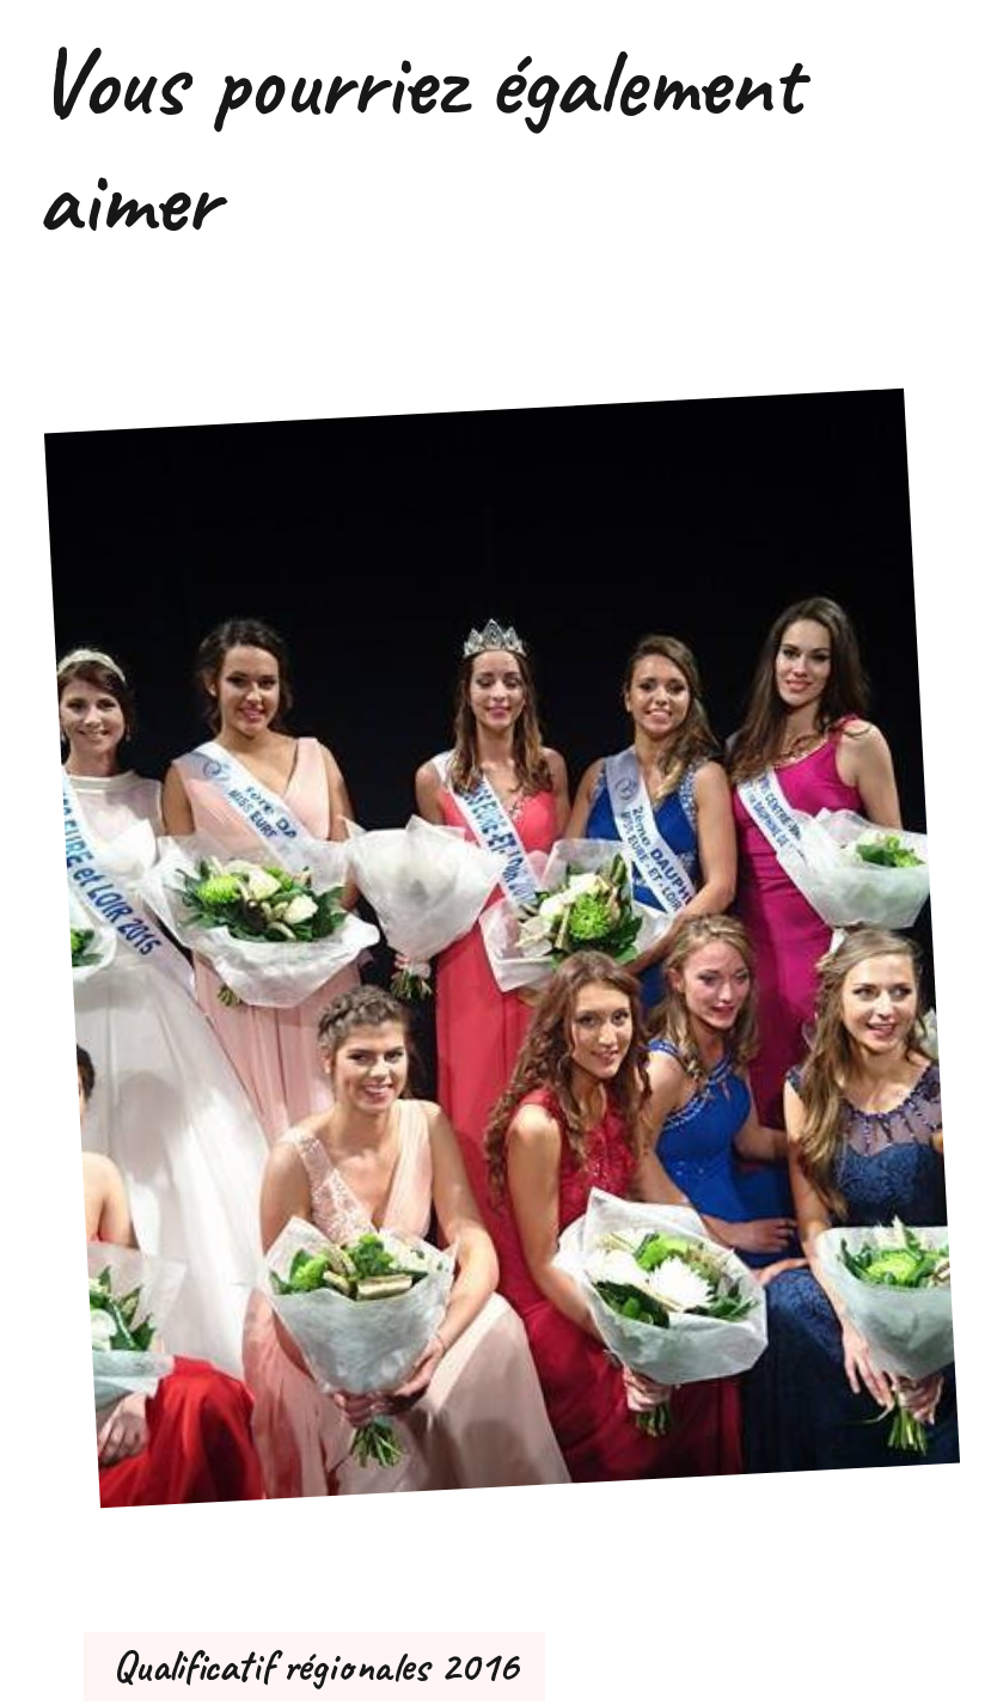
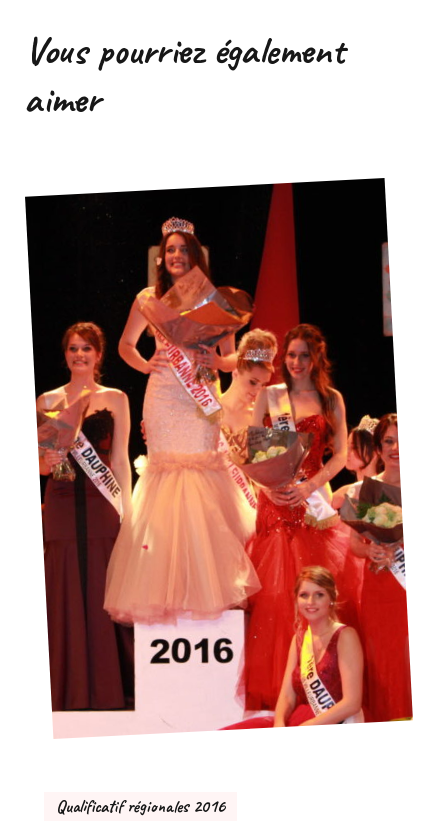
[41,386,964,1510] [image] -> [24,178,414,738] [image]

